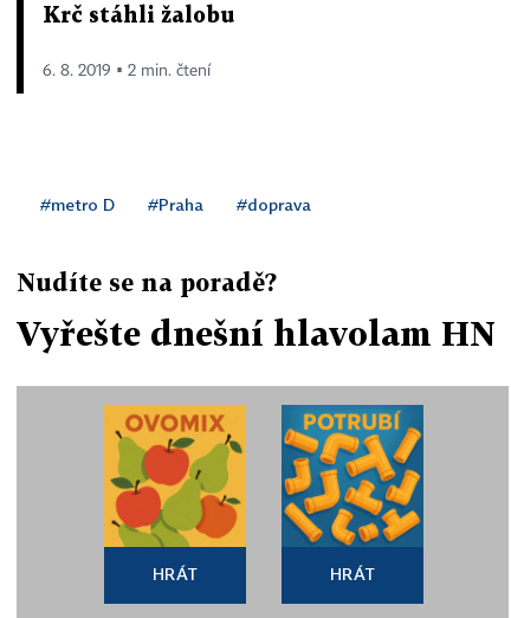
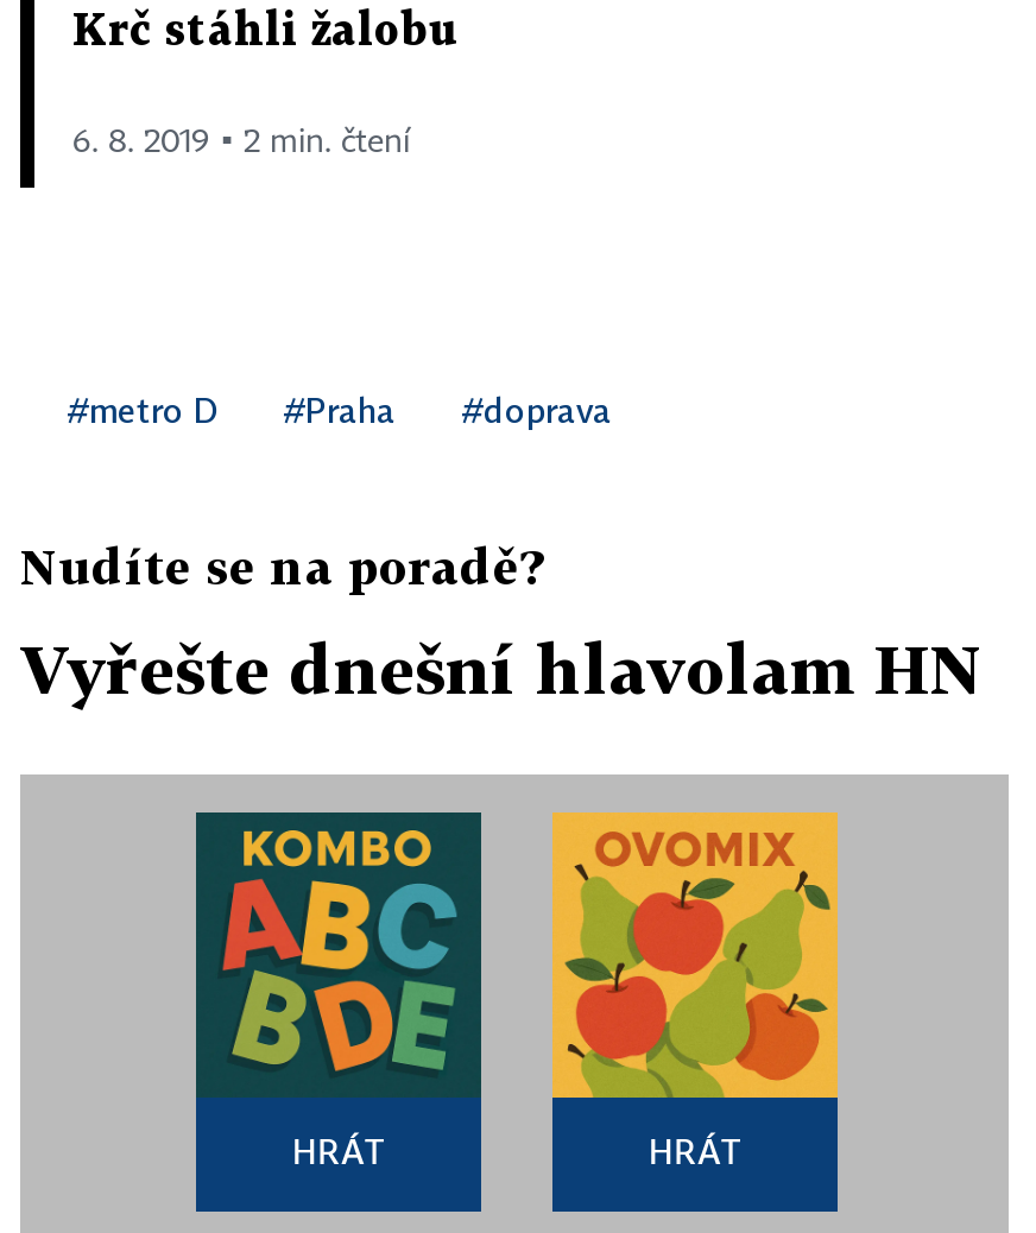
[103,404,247,548] [image] -> [194,810,484,1098] [image]
[280,404,425,547] [image] -> [550,810,840,1100] [image]

